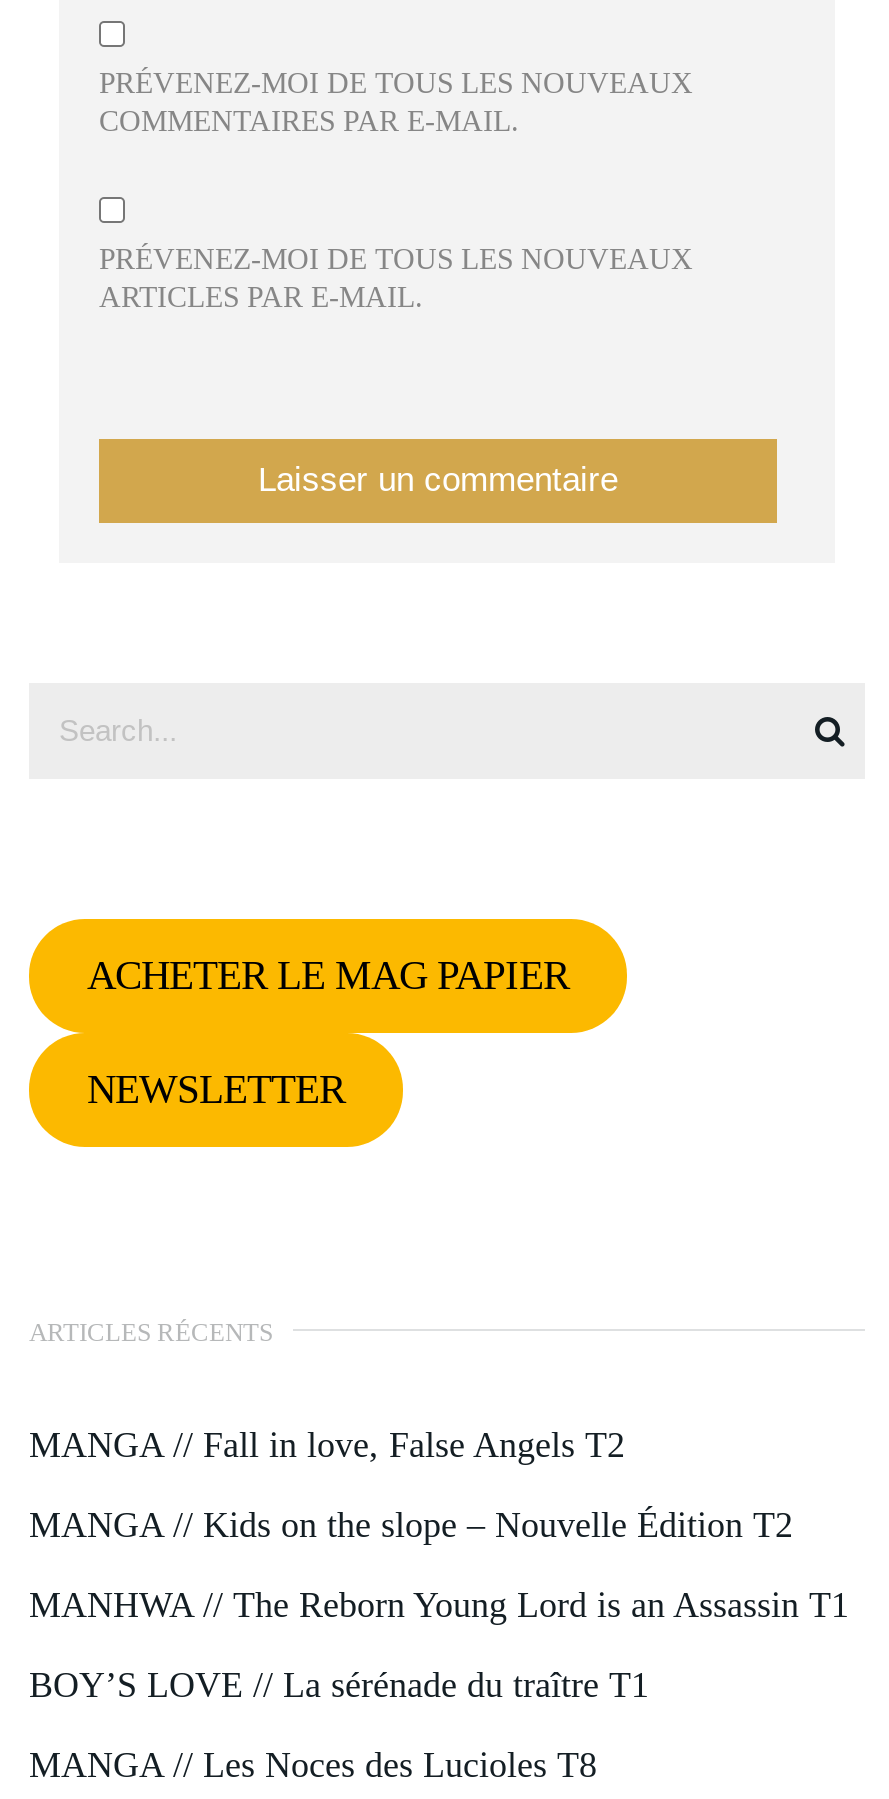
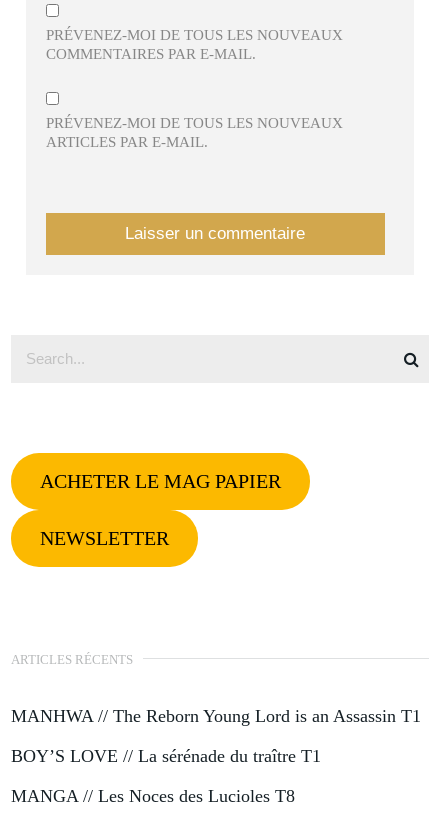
[29,1424,793,1544] MANGA // Fall in love, False Angels T2 | MANGA // Kids on the slope – Nouvelle Édition T2 -> none

